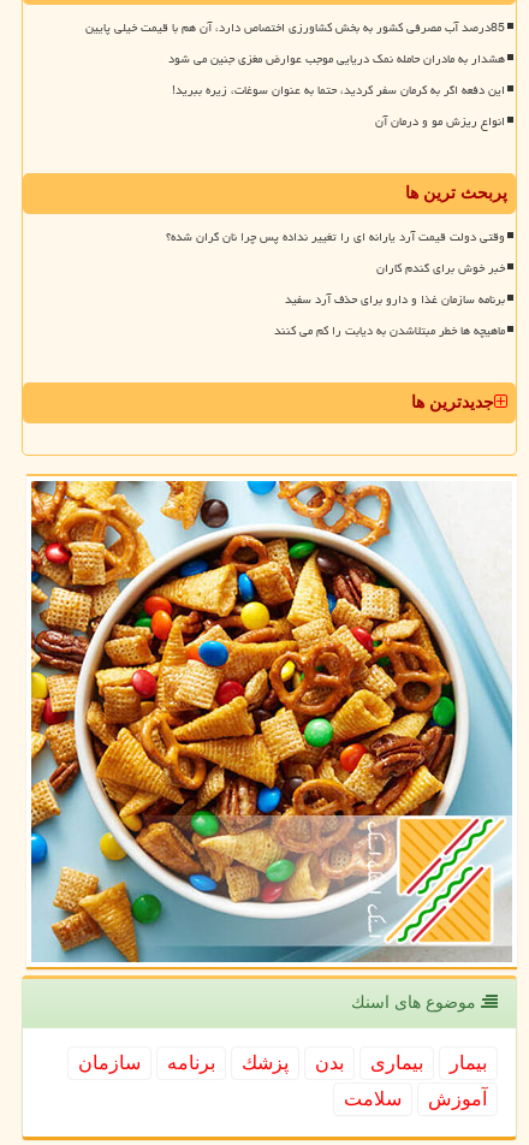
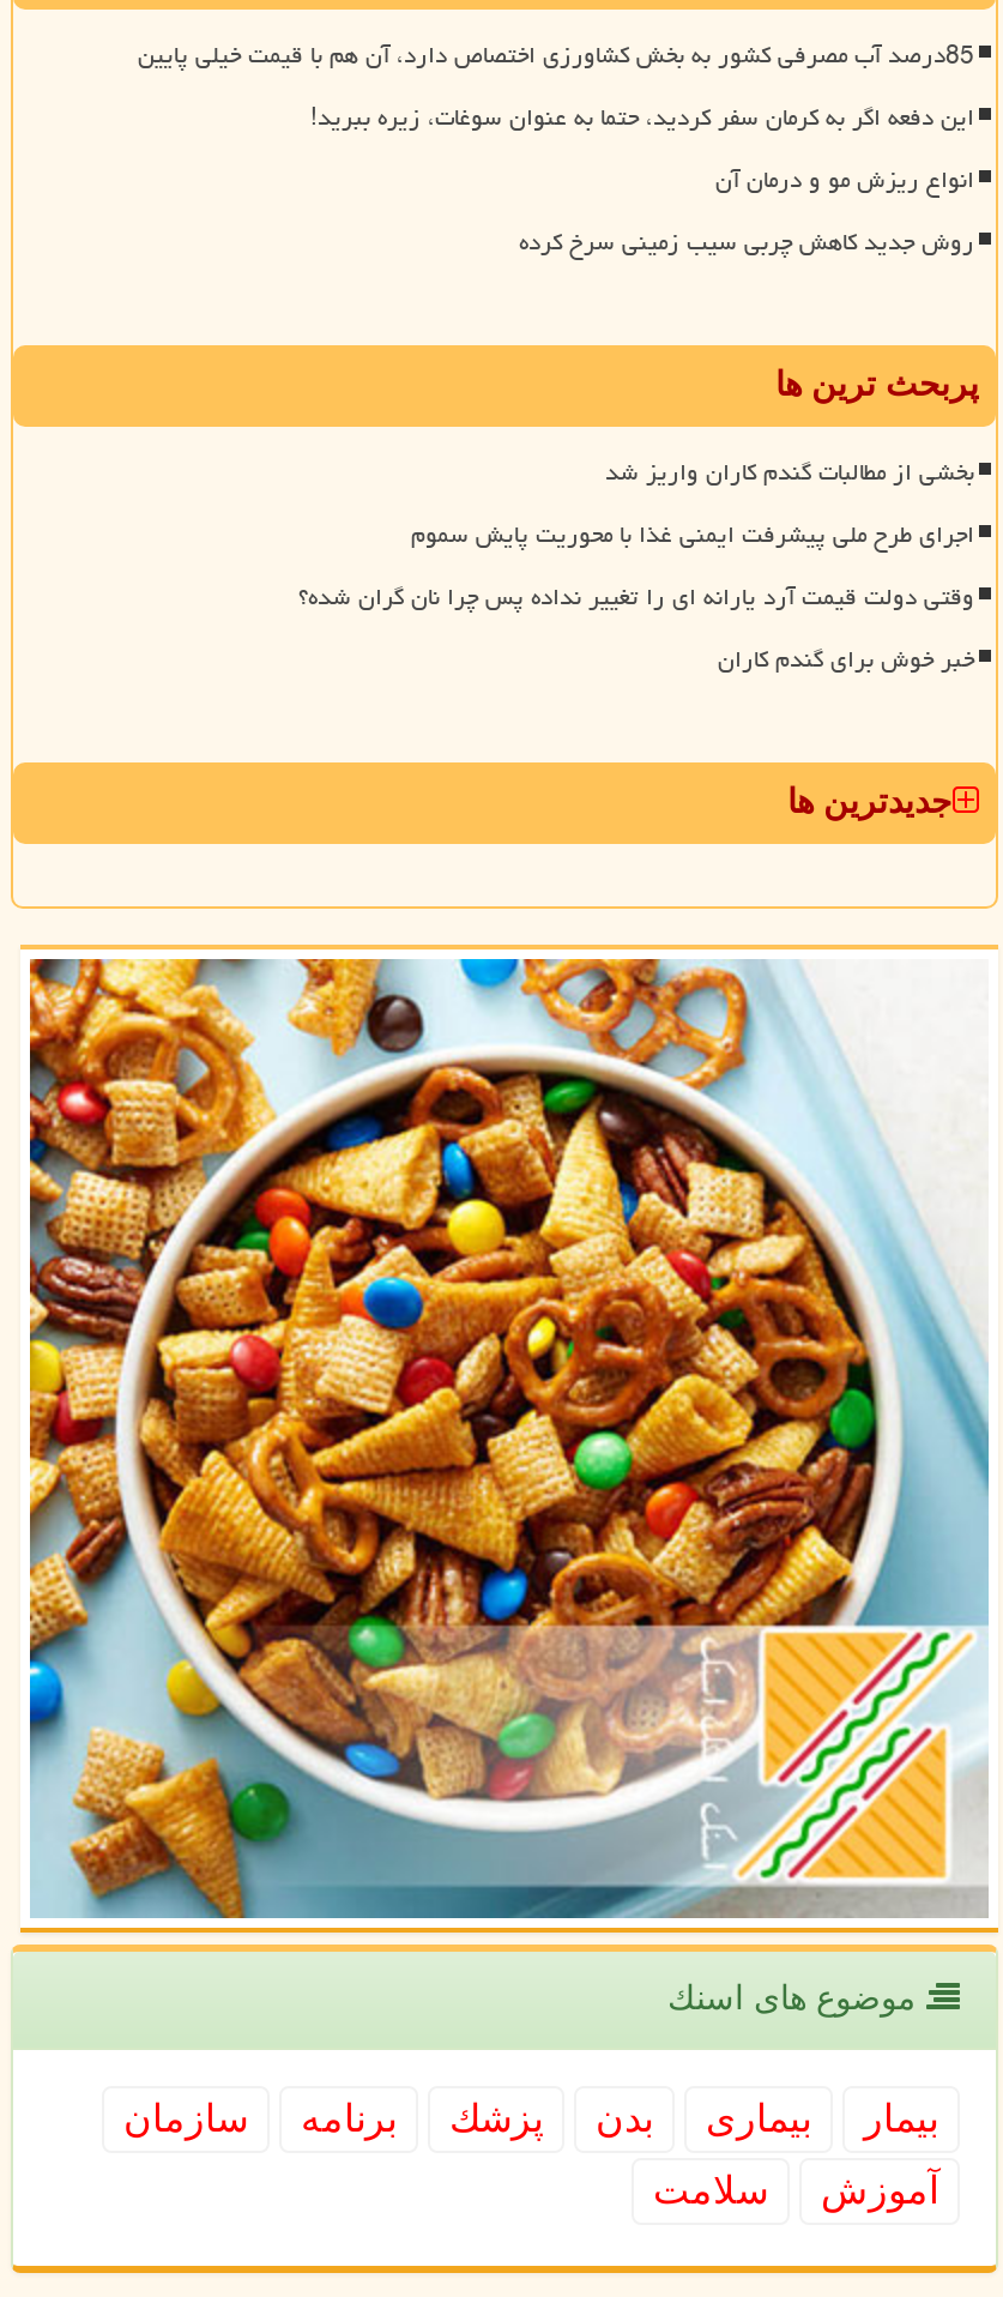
[168,47,505,71] هشدار به مادران حامله نمک دریایی موجب عوارض مغزی جنین می شود -> none
moved [172,78,505,134] -> [310,94,974,204]: این دفعه اگر به کرمان سفر کردید، حتما به عنوان سوغات، زیره ببرید! | انواع ریزش مو و درمان آن
none -> [519,218,974,266] روش جدید کاهش چربی سیب زمینی سرخ کرده
none -> [411,449,974,559] بخشی از مطالبات گندم کاران واریز شد | اجرای طرح ملی پیشرفت ایمنی غذا با محوریت پایش سموم
moved [166,225,505,280] -> [298,573,974,684]: وقتی دولت قیمت آرد یارانه ای را تغییر نداده پس چرا نان گران شده؟ | خبر خوش برای گندم کاران
[274,288,505,343] برنامه سازمان غذا و دارو برای حذف آرد سفید | ماهیچه ها خطر مبتلاشدن به دیابت را کم می کنند -> none

